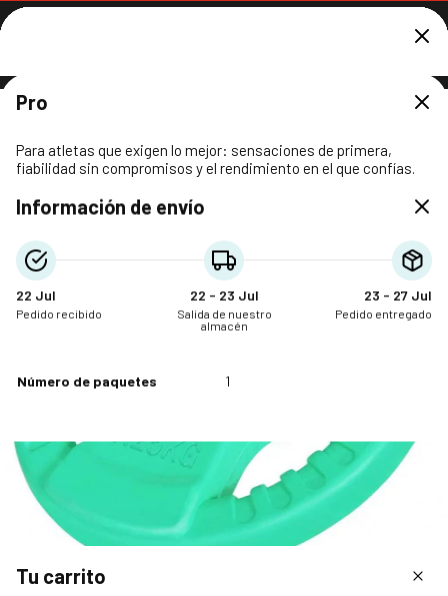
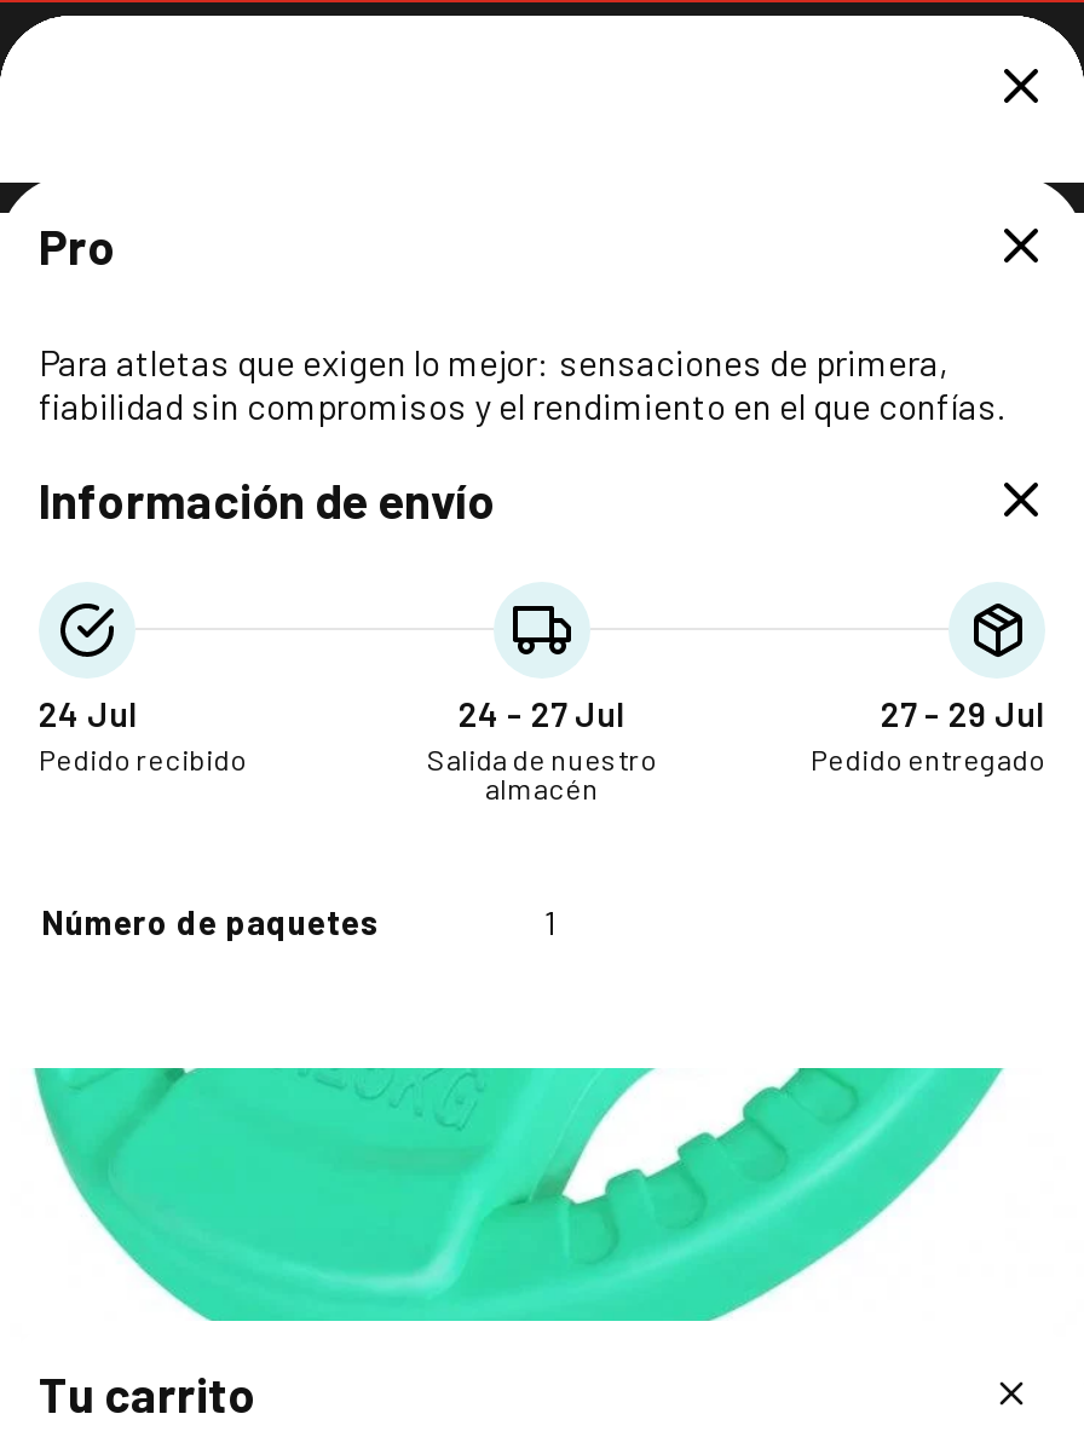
[16,286,56,303] 22 Jul -> [39,692,138,733] 24 Jul
[189,286,258,303] 22 - 23 Jul -> [459,692,625,733] 24 - 27 Jul
[364,286,432,303] 23 - 27 Jul -> [881,692,1045,733] 27 - 29 Jul

